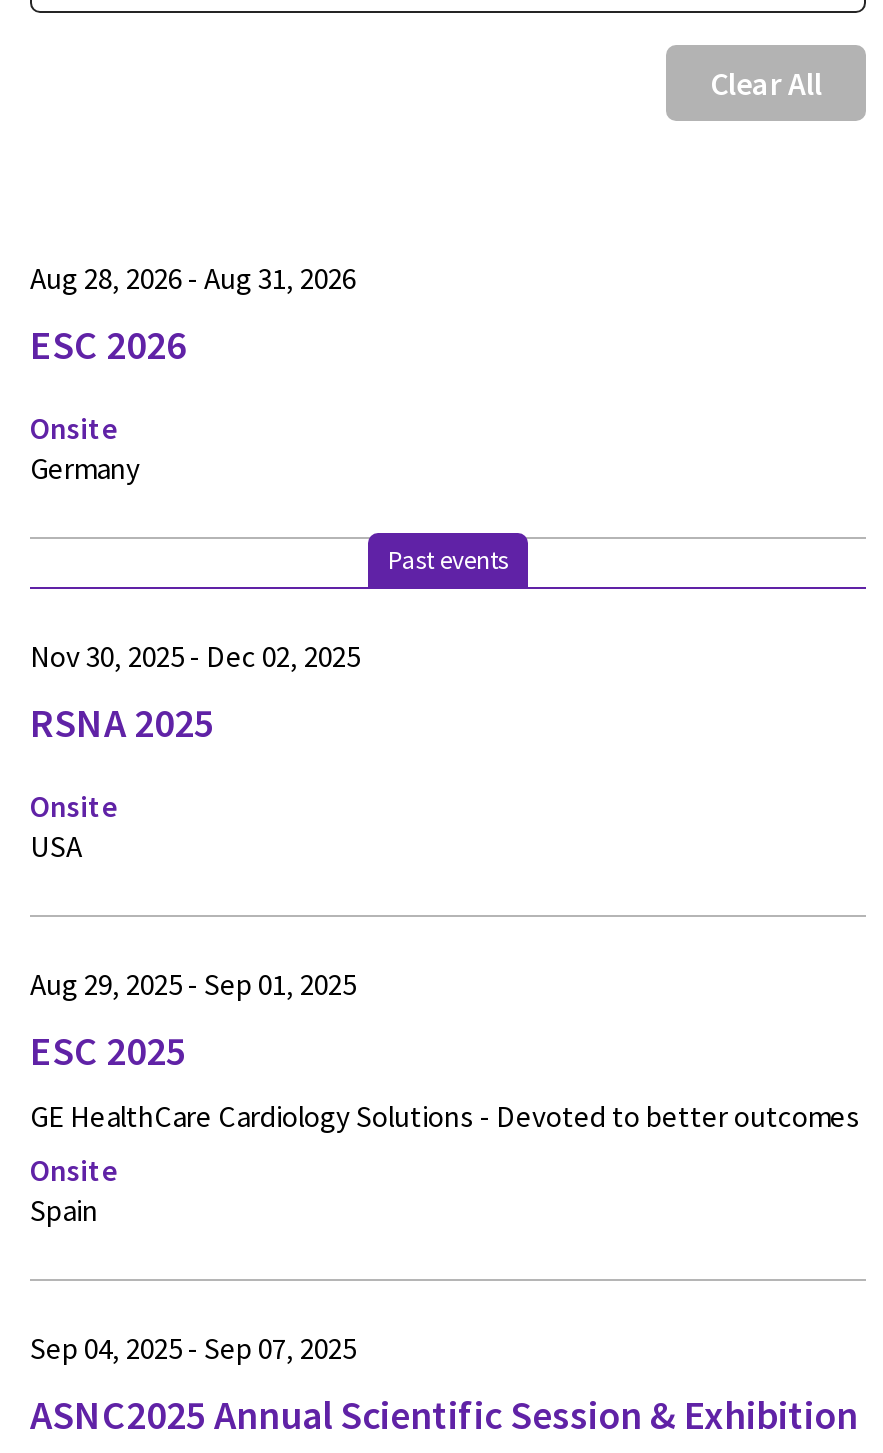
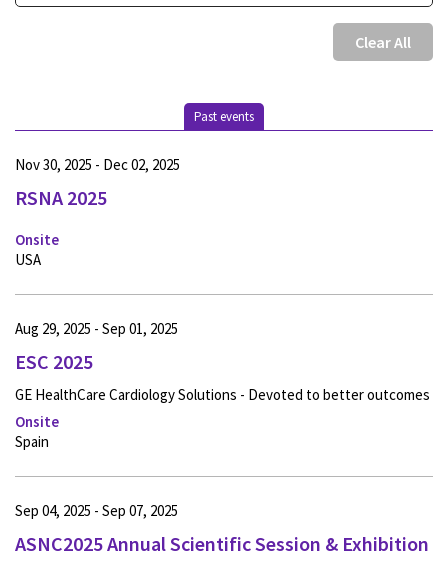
[30,260,356,298] Aug 28, 2026 - Aug 31, 2026 -> none
[30,320,186,448] ESC 2026 | Onsite -> none
[30,450,140,488] Germany -> none

